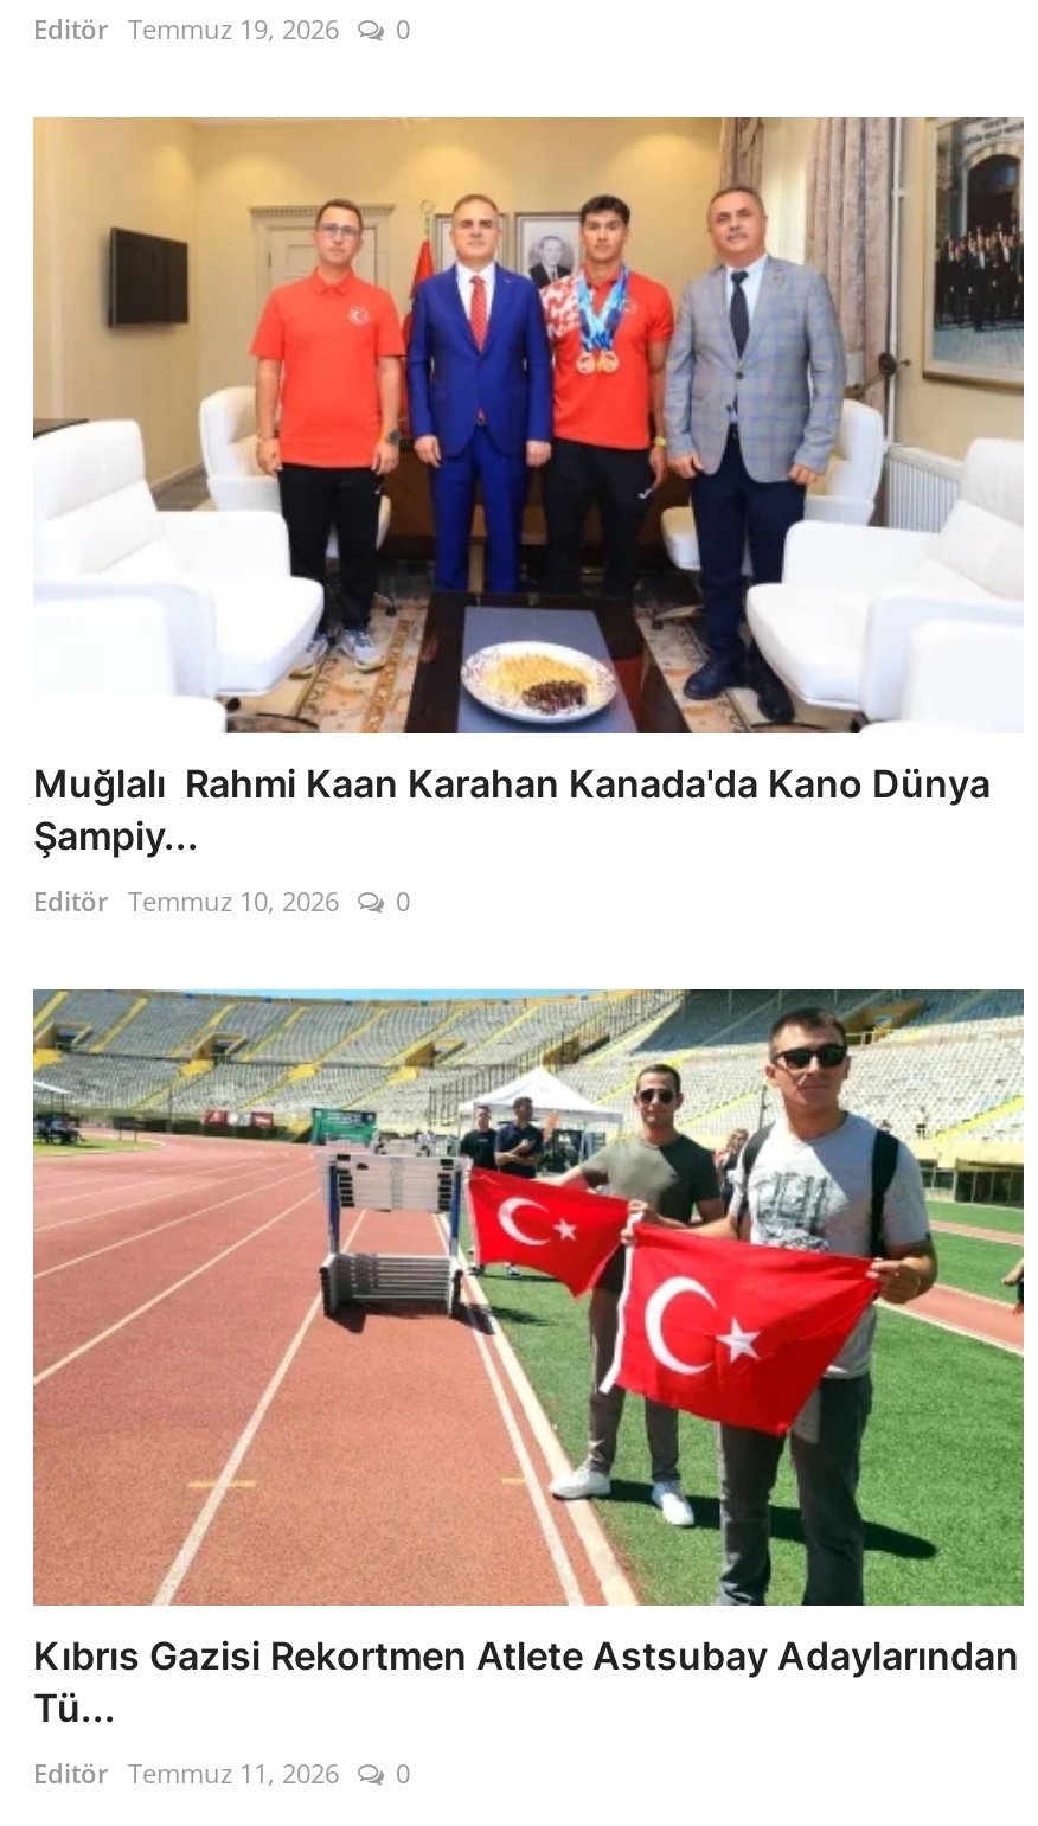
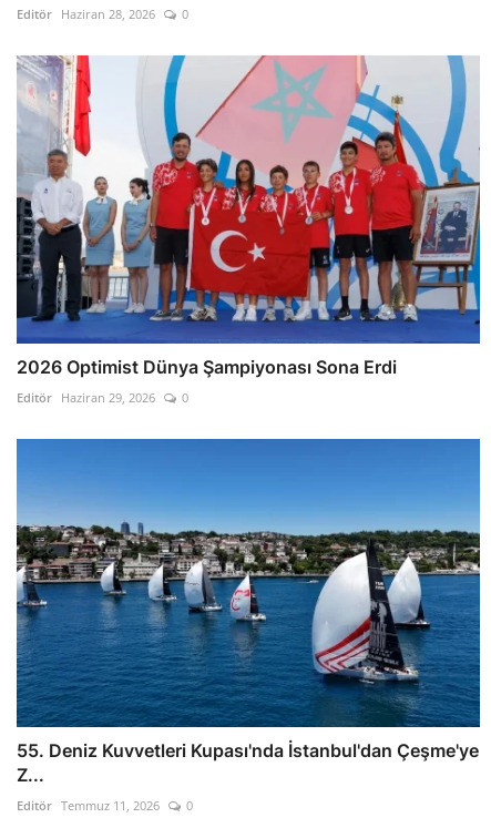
[33,11,339,46] Editör Temmuz 19, 2026 -> [17,6,155,22] Editör Haziran 28, 2026
[33,115,1026,860] [image] | Muğlalı Rahmi Kaan Karahan Kanada'da Kano Dünya | Şampiy... -> [16,54,481,378] [image] | 2026 Optimist Dünya Şampiyonası Sona Erdi
[33,883,339,919] Editör Temmuz 10, 2026 -> [17,389,155,406] Editör Haziran 29, 2026
[31,987,1026,1732] [image] | Kıbrıs Gazisi Rekortmen Atlete Astsubay Adaylarından | Tü... -> [16,438,481,786] [image] | 55. Deniz Kuvvetleri Kupası'nda İstanbul'dan Çeşme'ye | Z...

